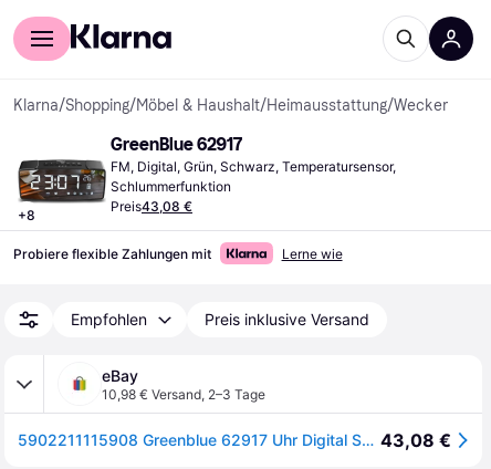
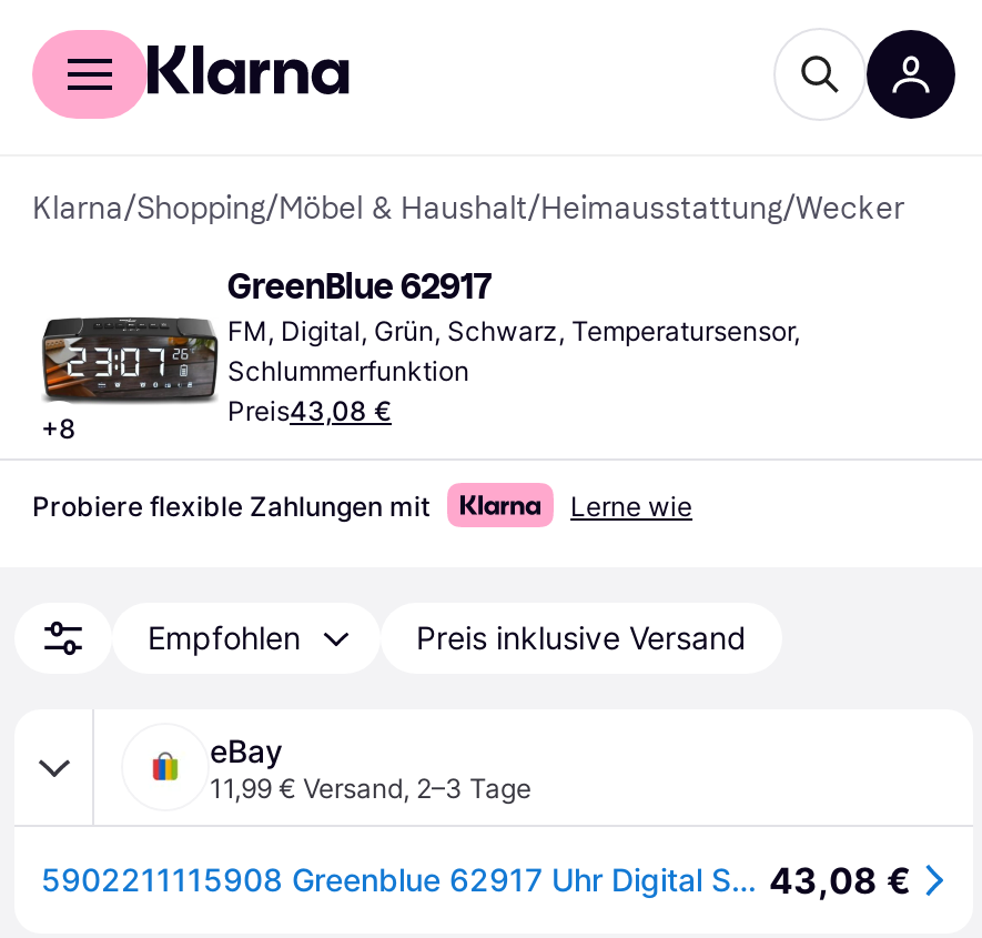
[102,386,265,403] 10,98 € Versand, 2–3 Tage -> [210,771,532,805] 11,99 € Versand, 2–3 Tage

